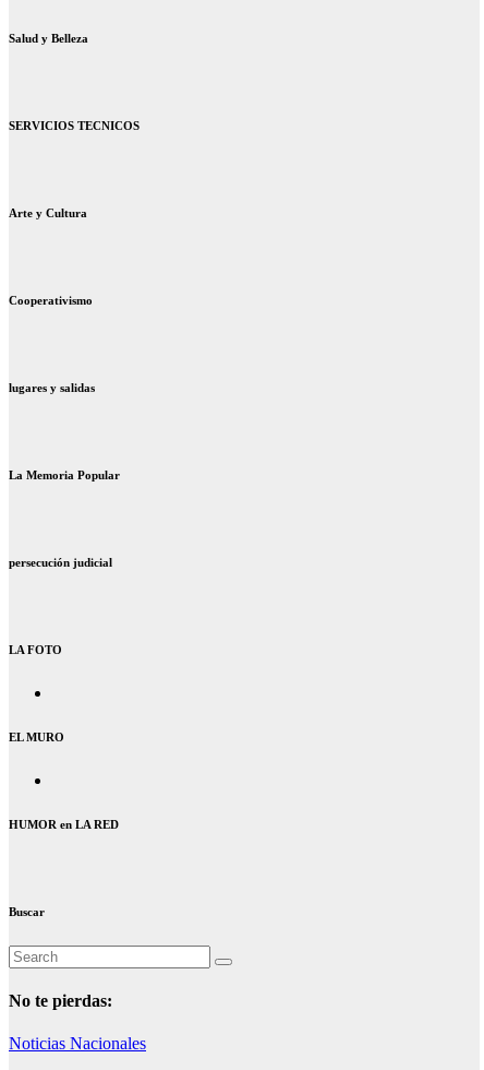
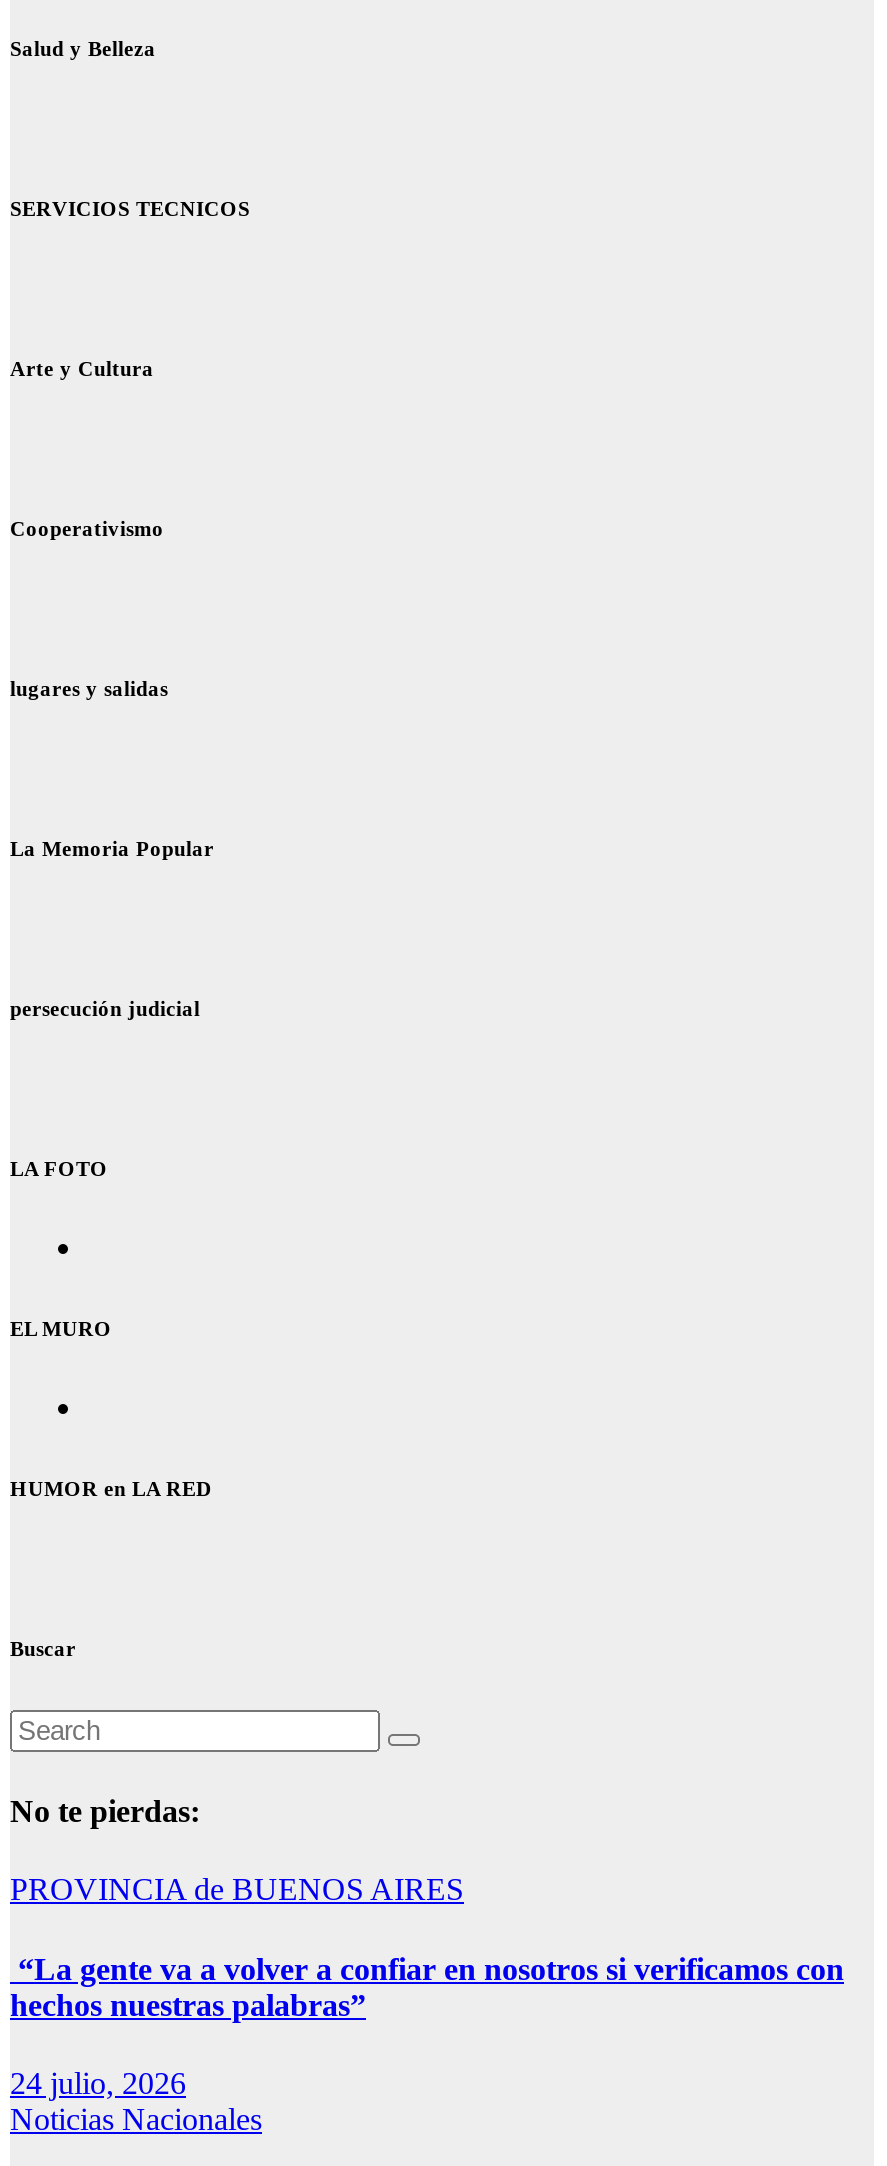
none -> [10,1872,844,2100] PROVINCIA de BUENOS AIRES | “La gente va a volver a confiar en nosotros si verificamos con | hechos nuestras palabras” | 24 julio, 2026

